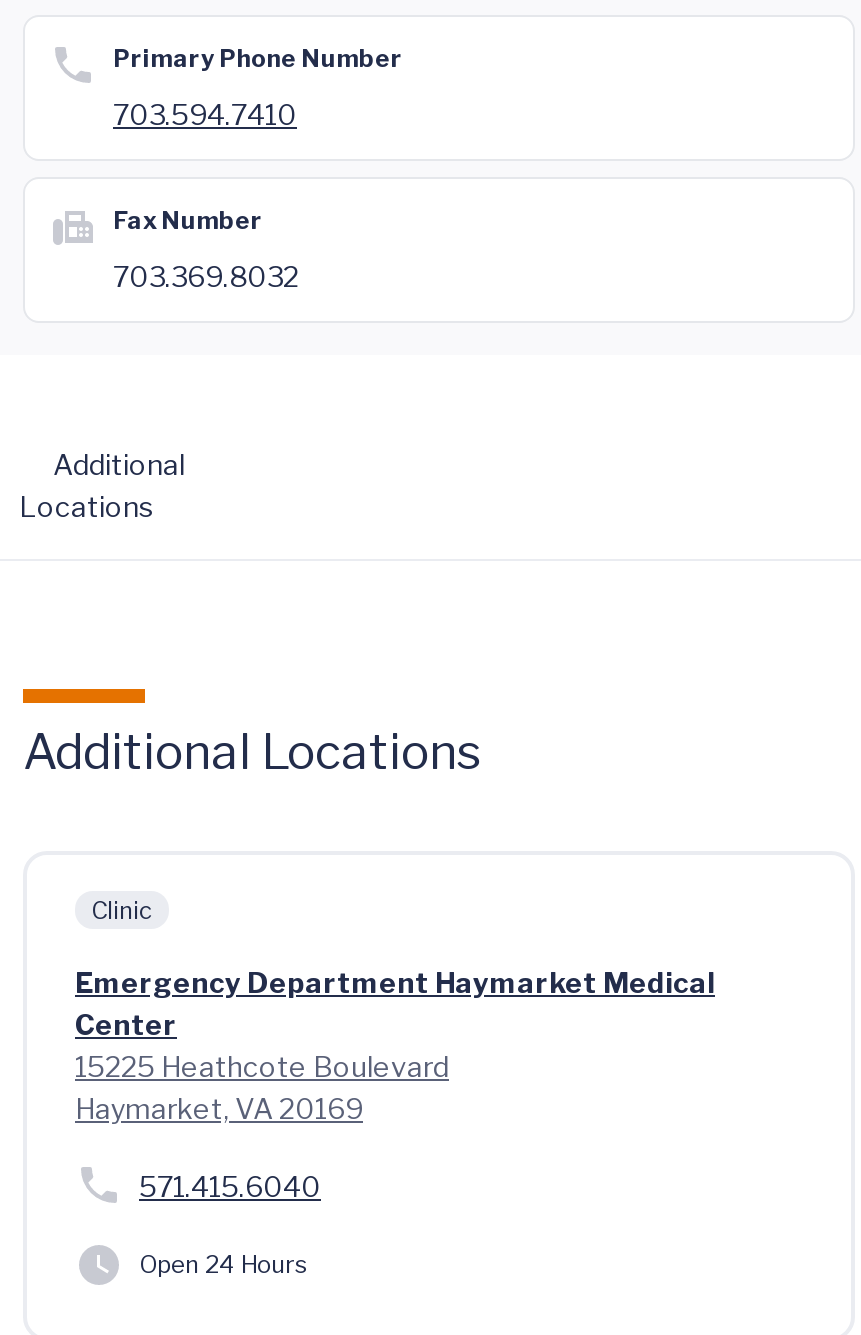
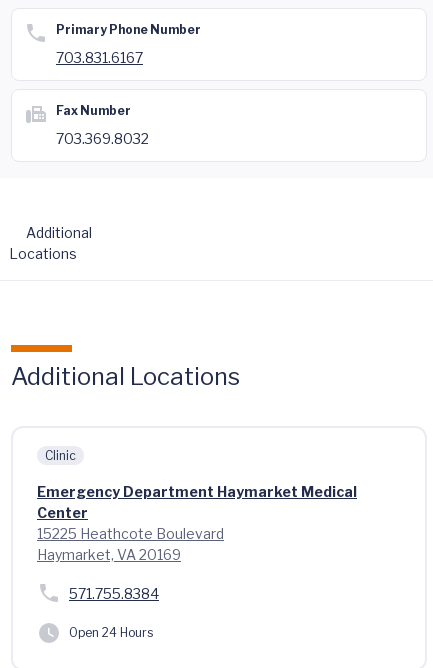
[113,97,297,131] 703.594.7410 -> [56,49,143,66] 703.831.6167
[139,1168,321,1202] 571.415.6040 -> [69,584,159,601] 571.755.8384

